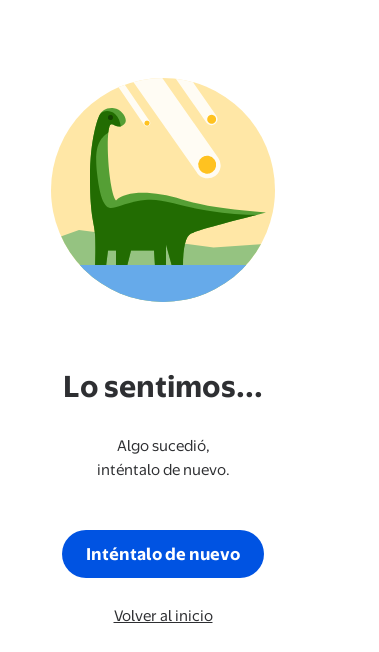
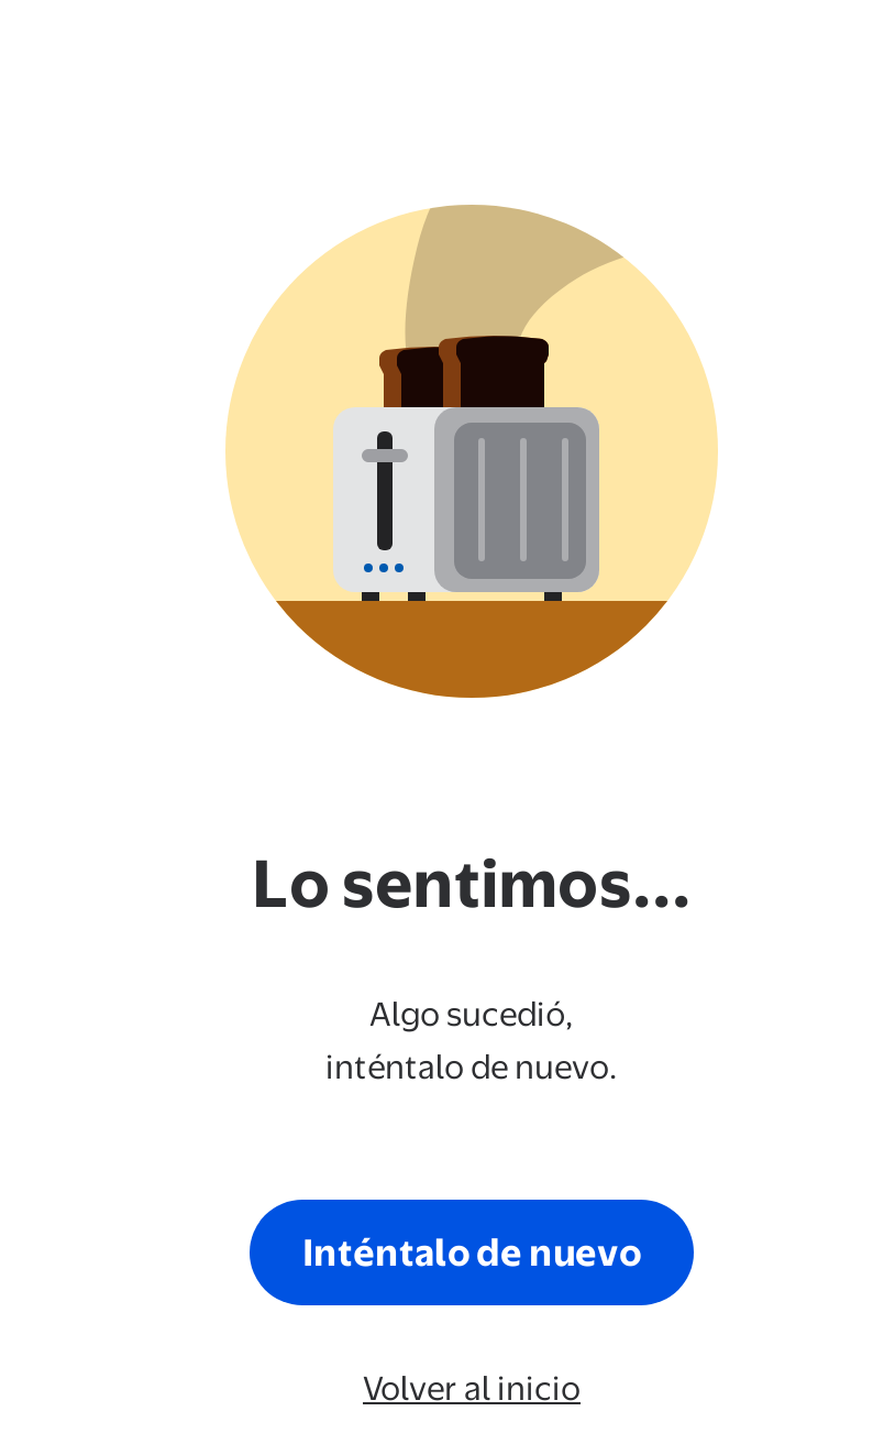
[61,79,265,303] [image] -> [250,205,689,700] [image]

